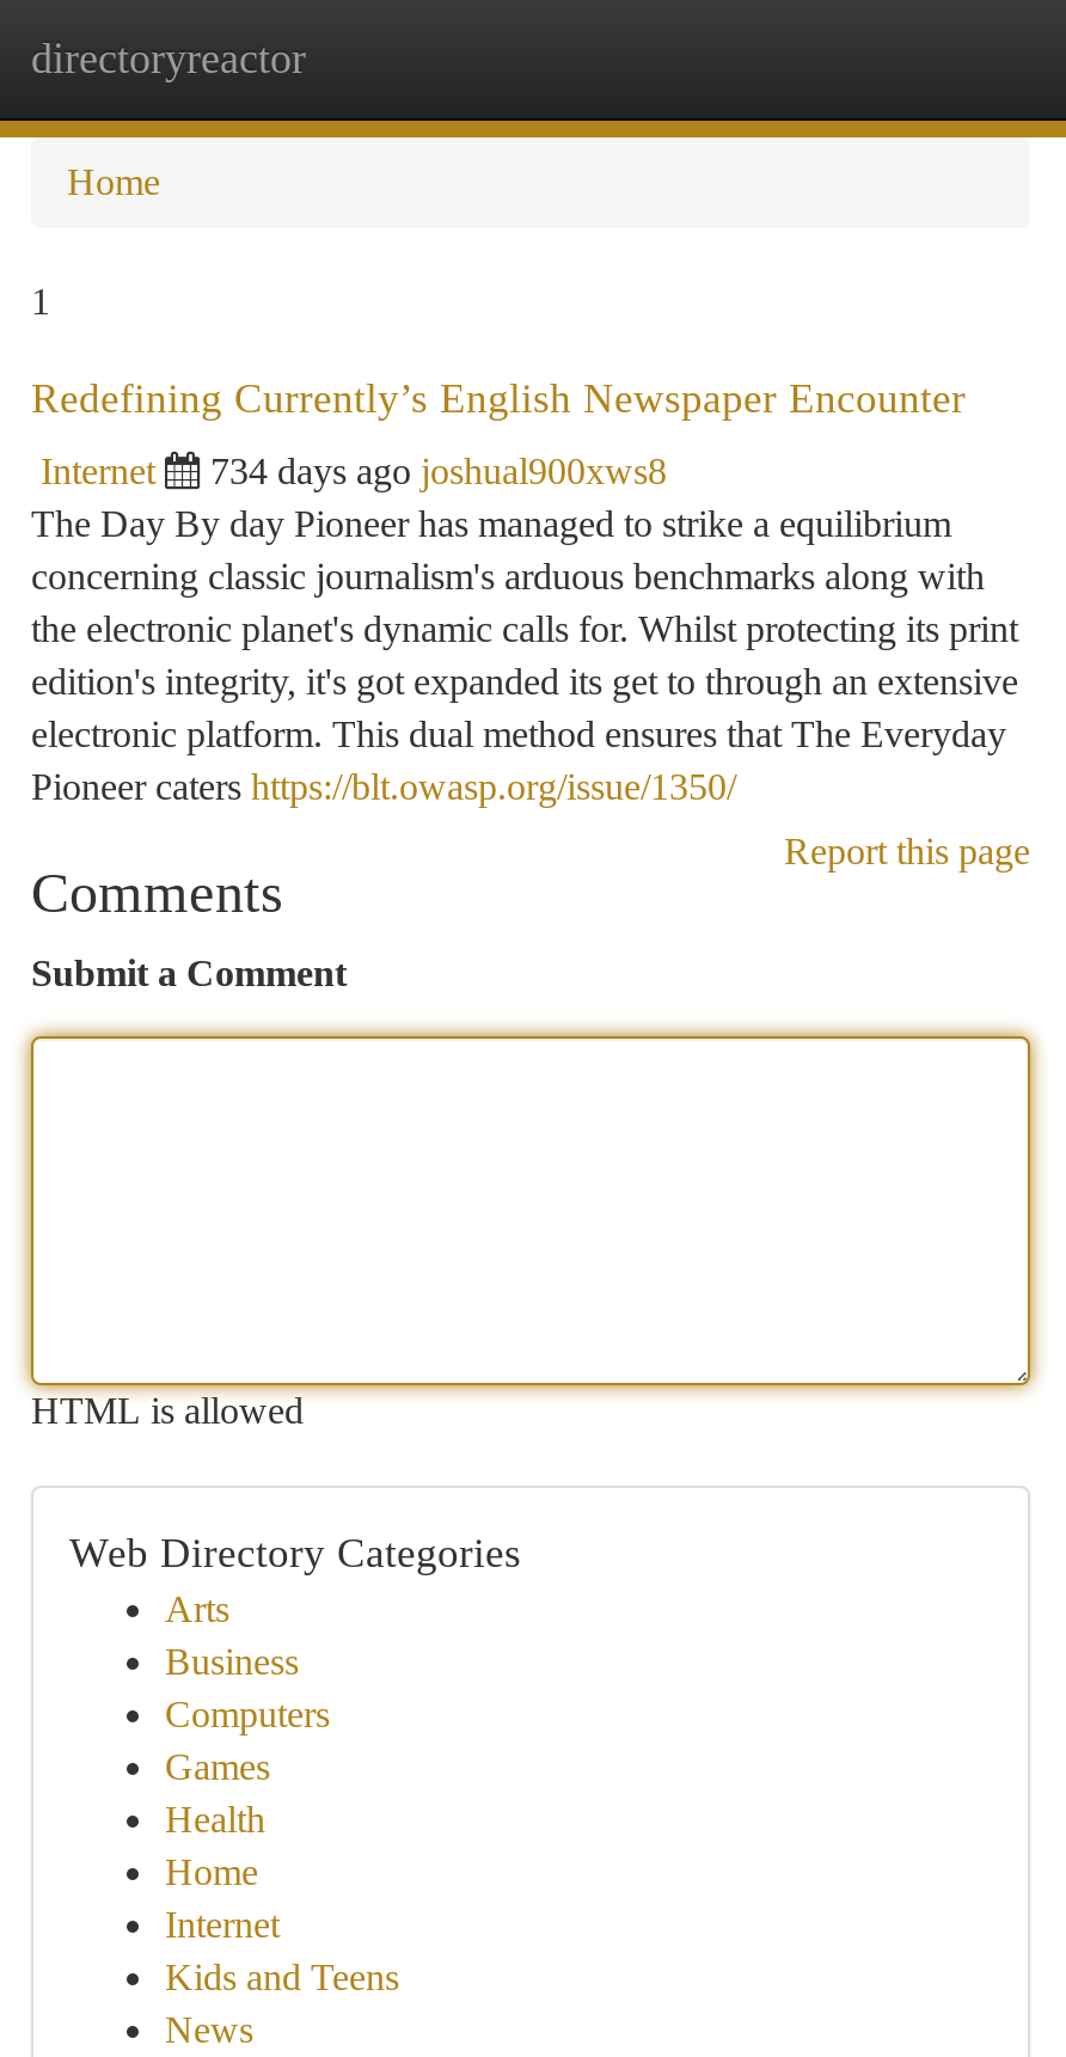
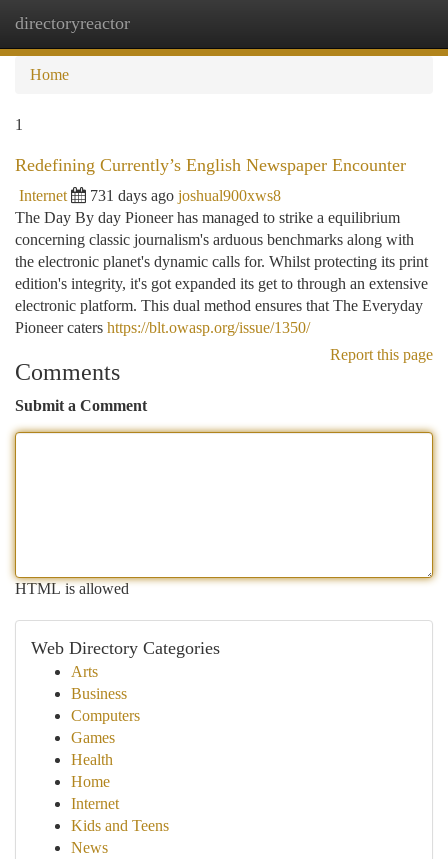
[210,451,667,491] 734 days ago joshual900xws8 -> [90,187,281,204] 731 days ago joshual900xws8

